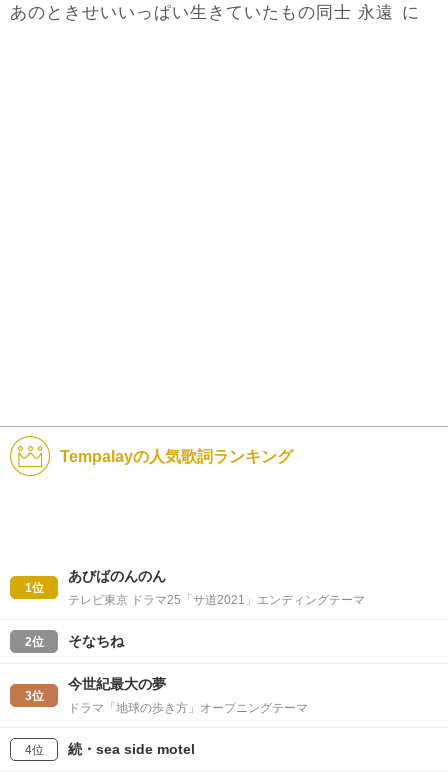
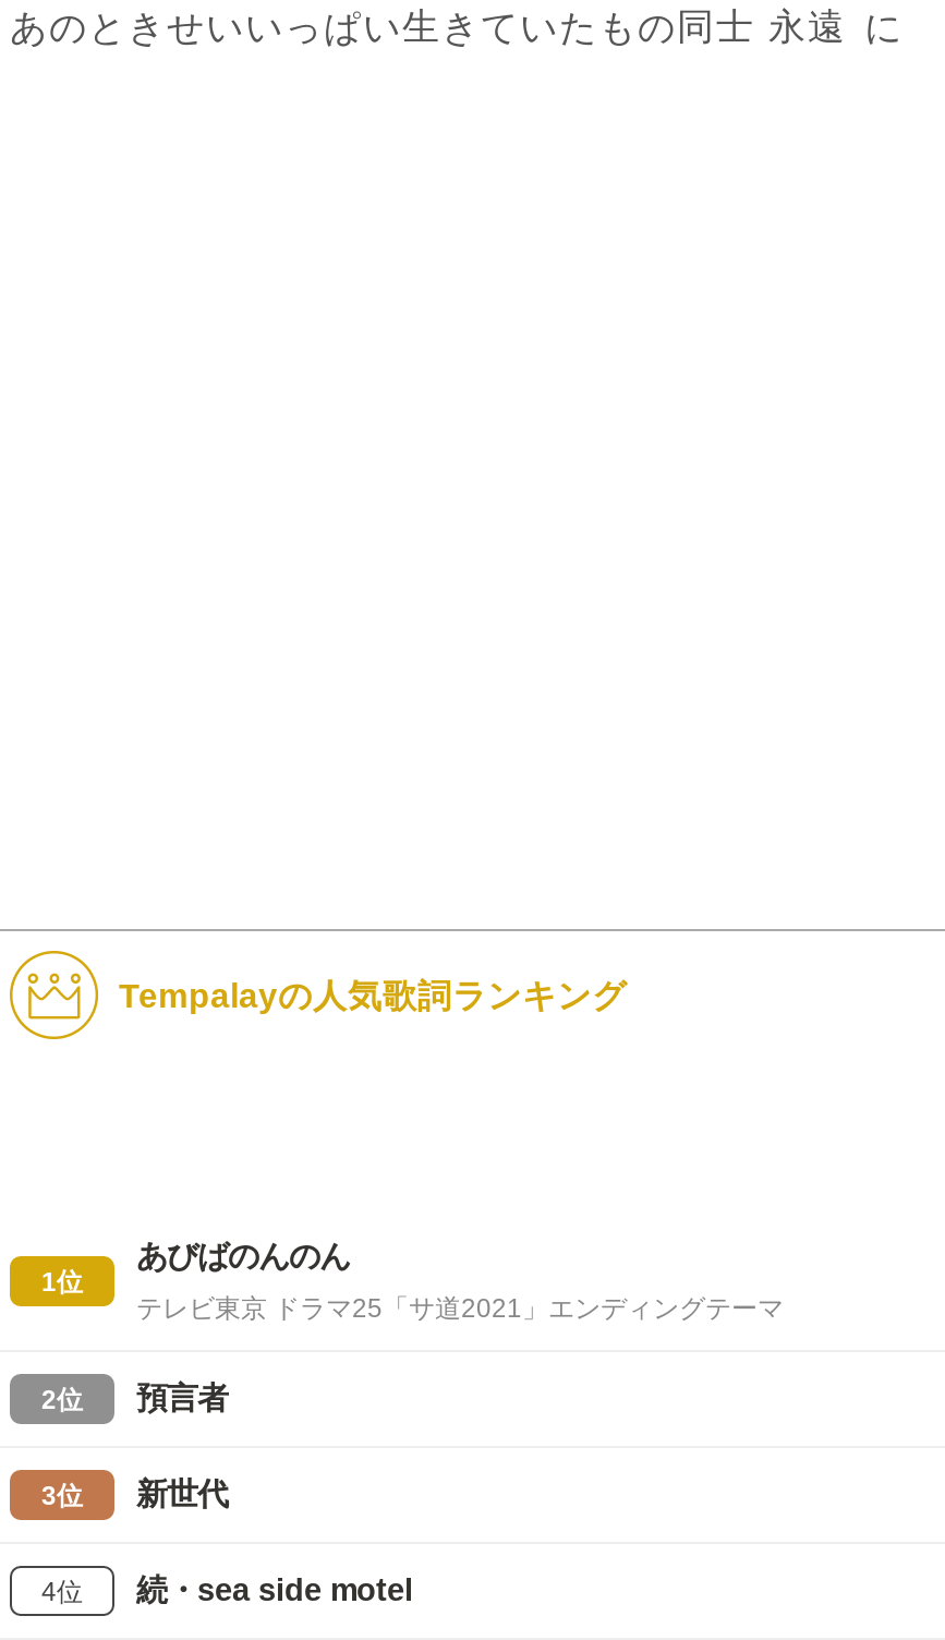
[68,633,124,649] そなちね -> [136,1381,228,1416] 預言者
[68,676,308,715] 今世紀最大の夢 | ドラマ「地球の歩き方」オープニングテーマ -> [136,1477,228,1512] 新世代

